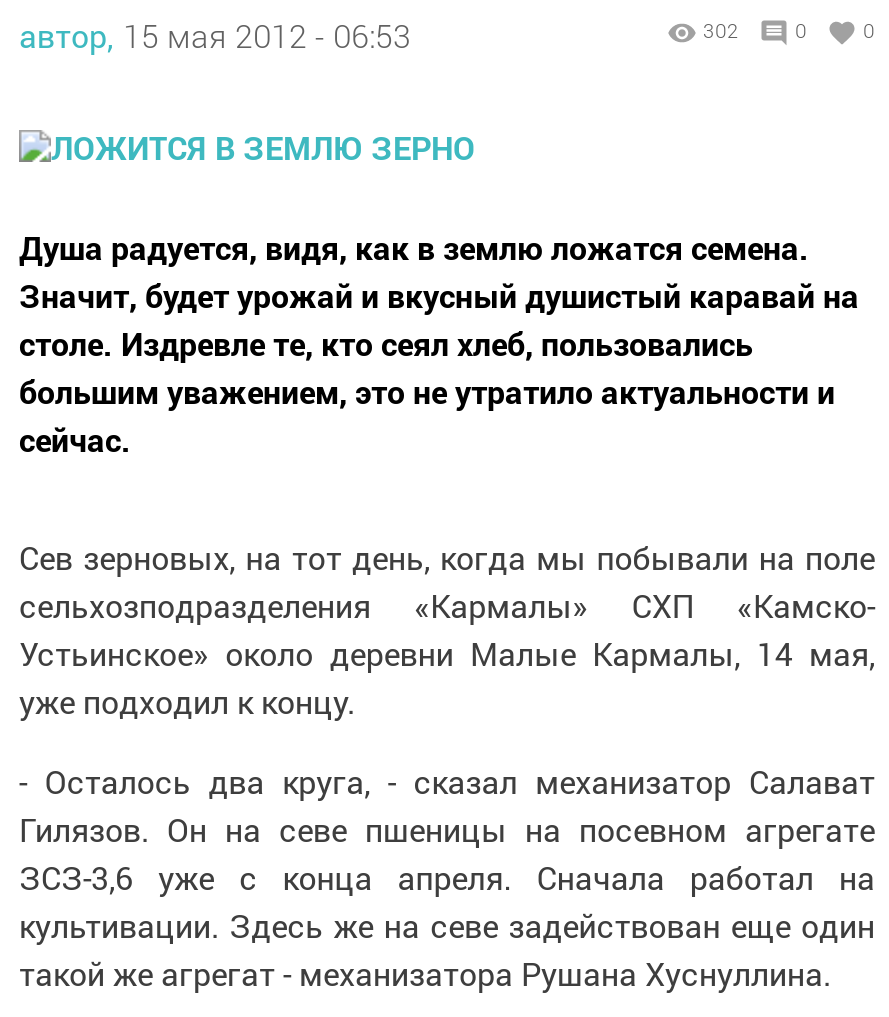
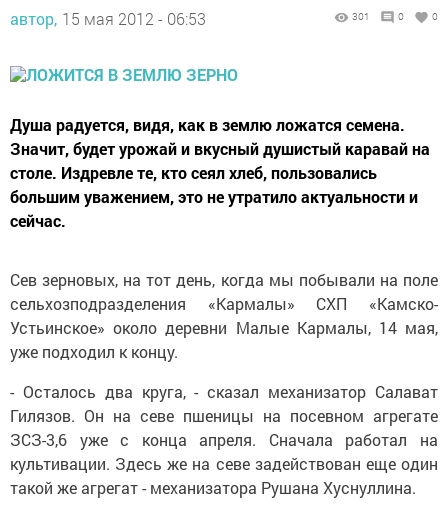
[703,18,739,44] 302 -> [352,10,370,23] 301

